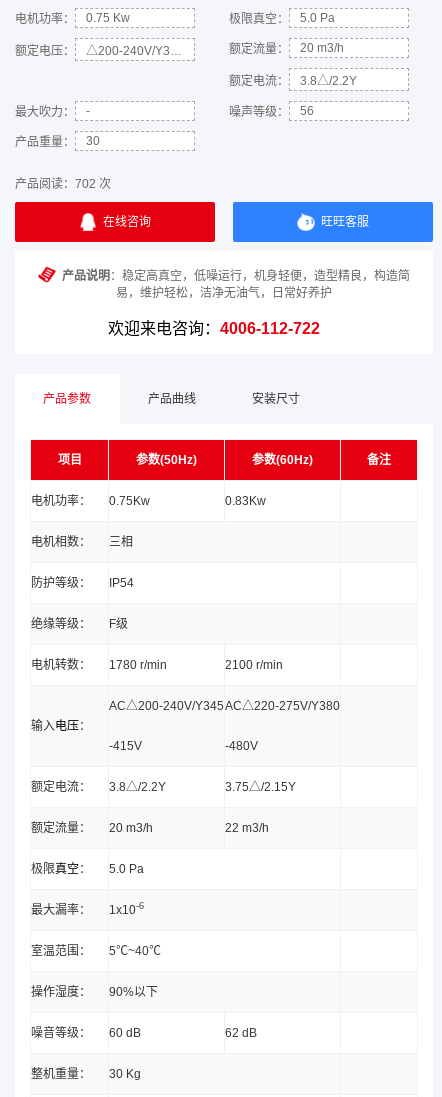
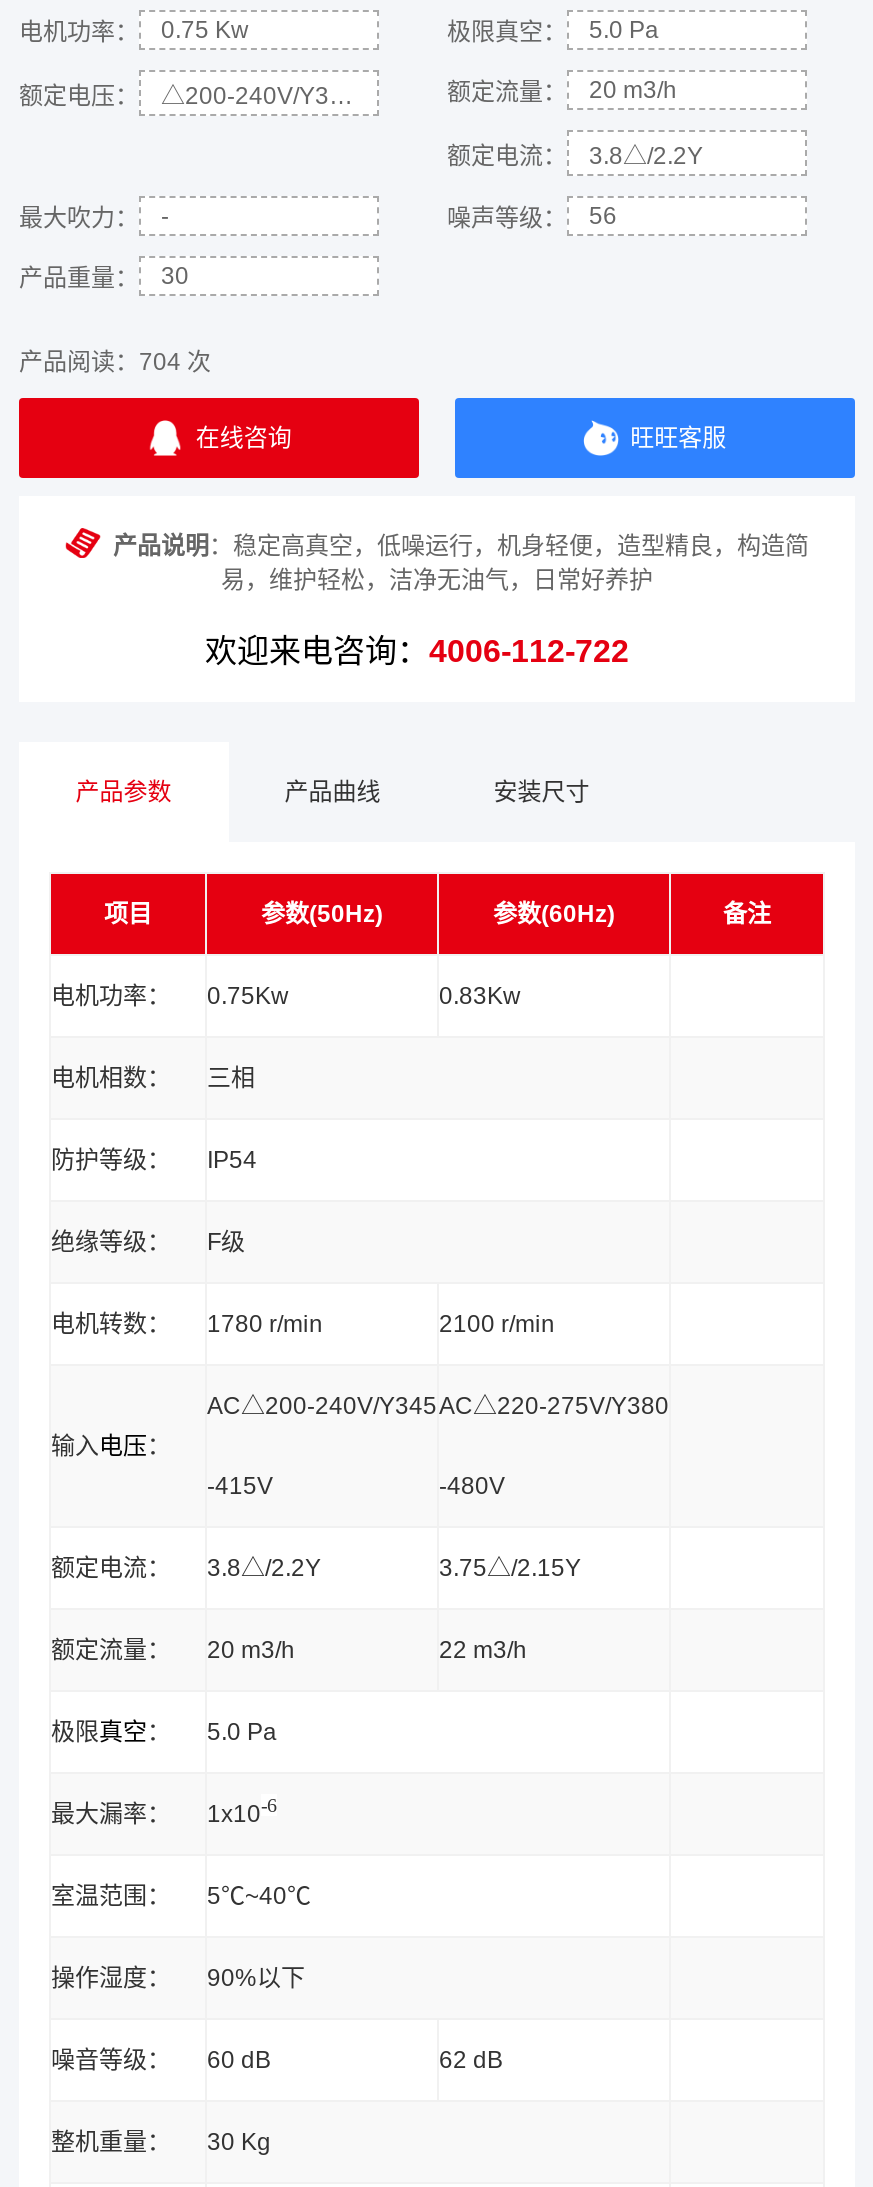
[15,177,111,191] 产品阅读：702 次 -> [19,348,211,376] 产品阅读：704 次

